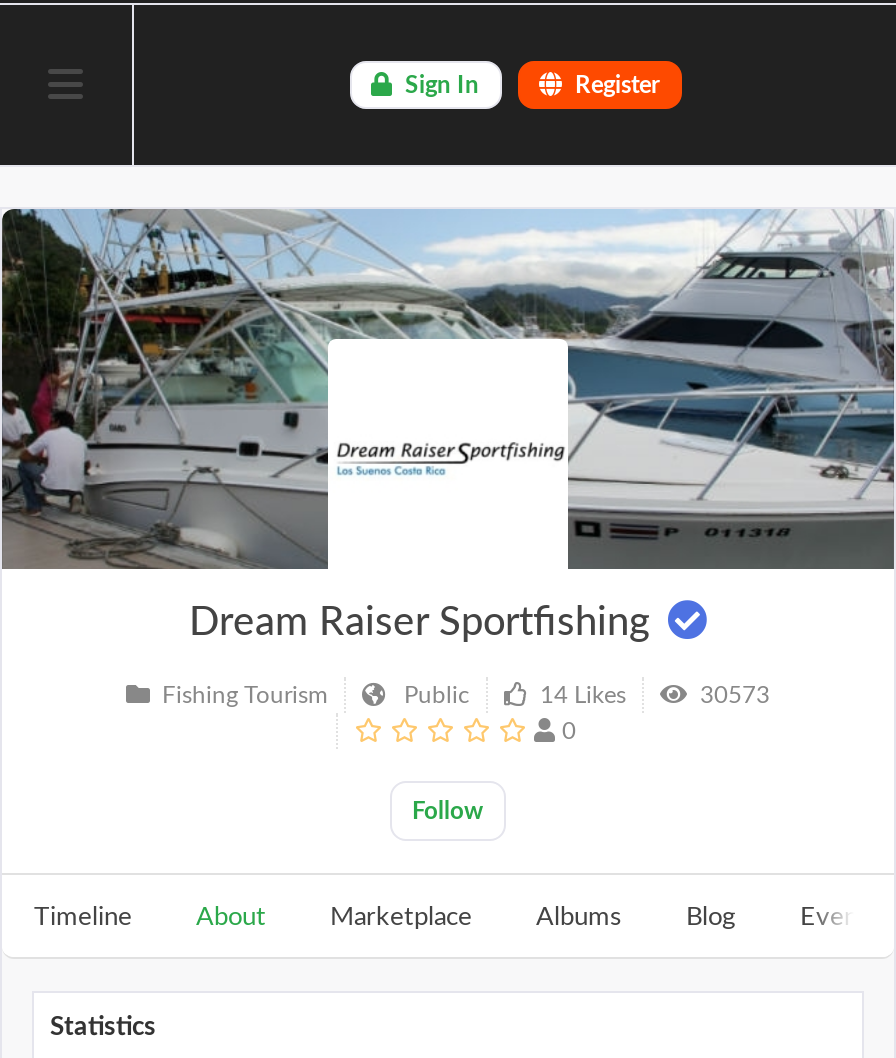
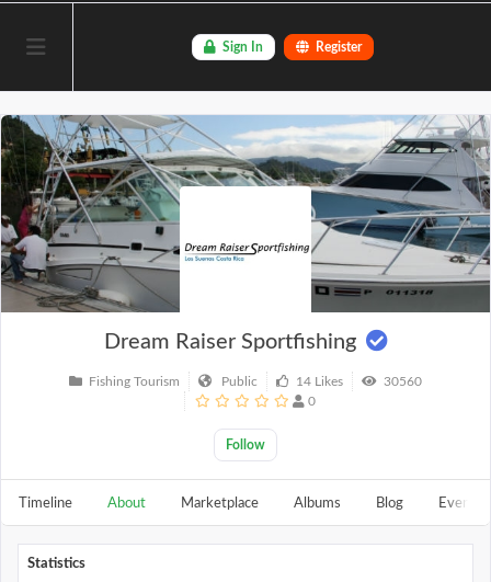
[688,683,770,707] 30573 -> [377,375,422,388] 30560

